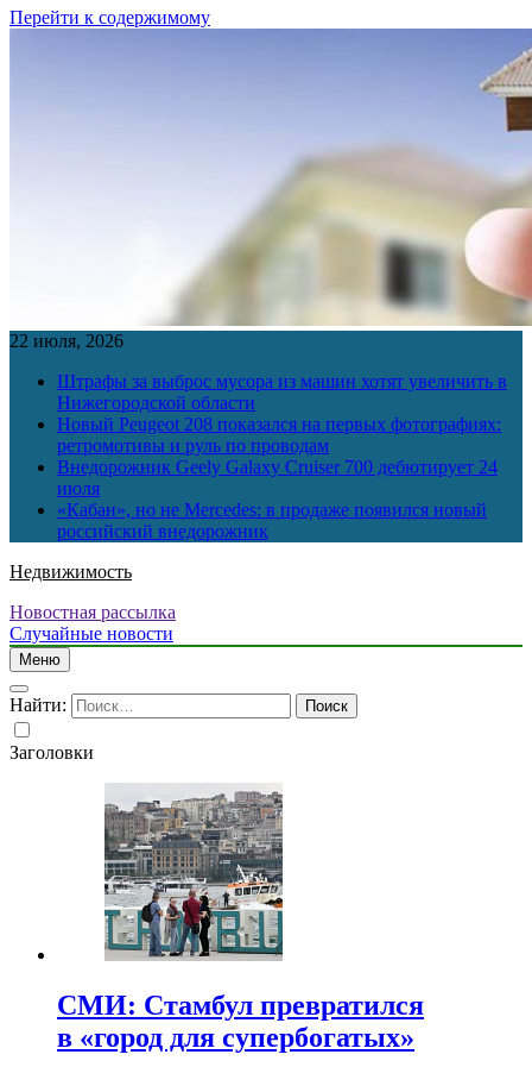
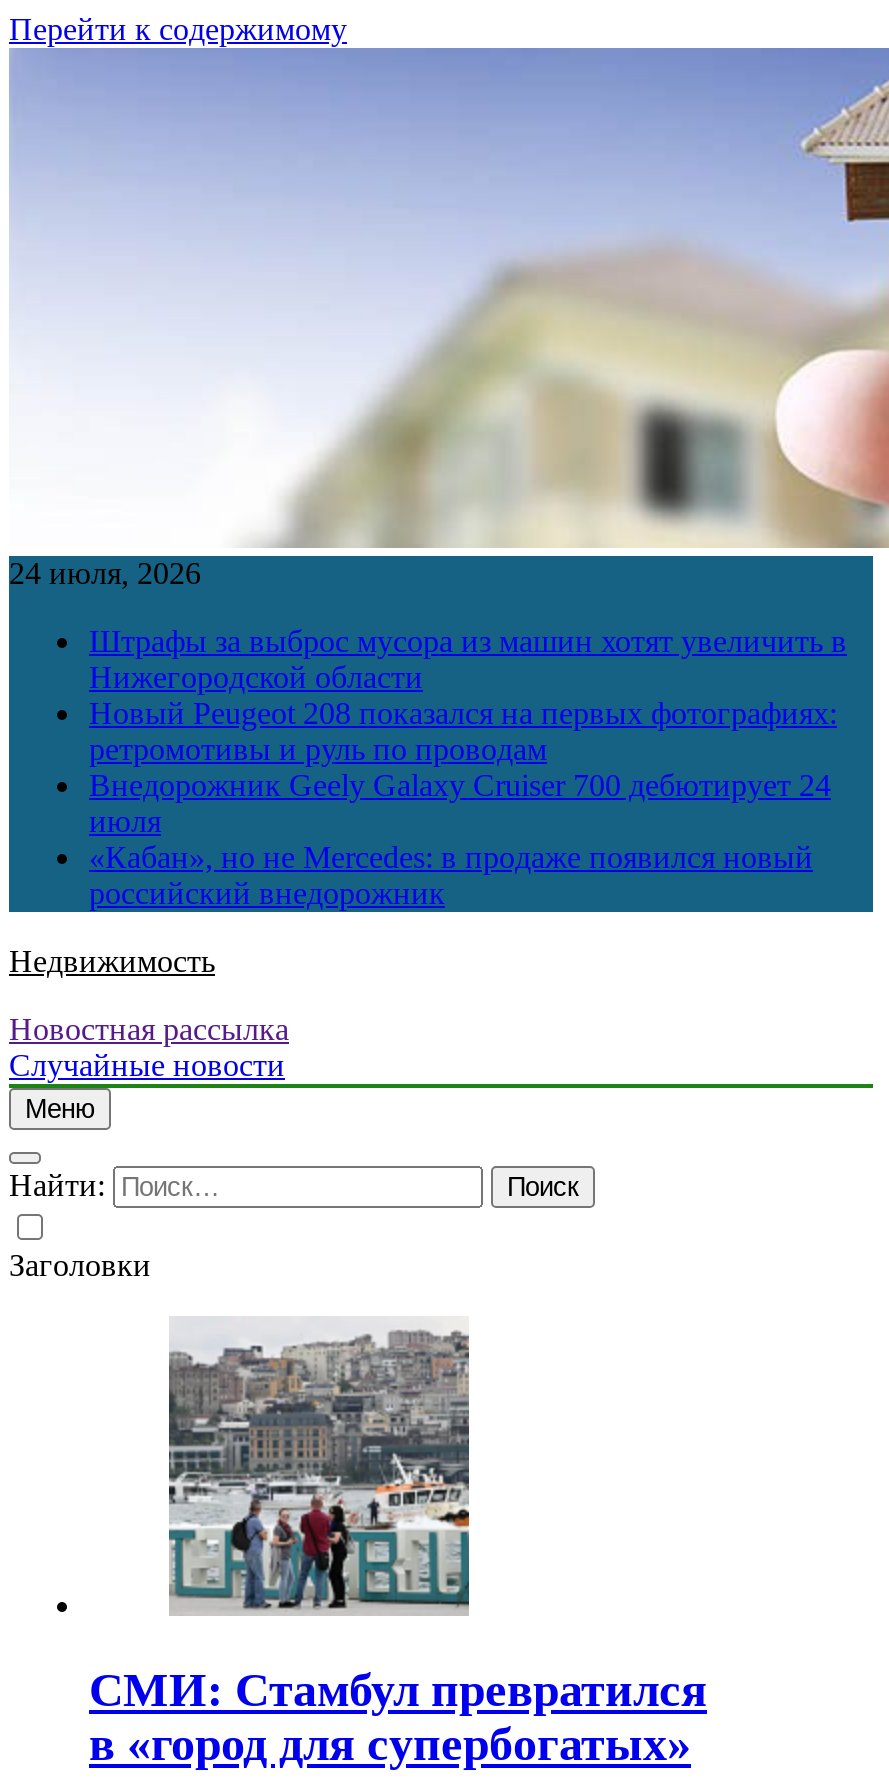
[9,331,123,351] 22 июля, 2026 -> [9,556,201,590] 24 июля, 2026

